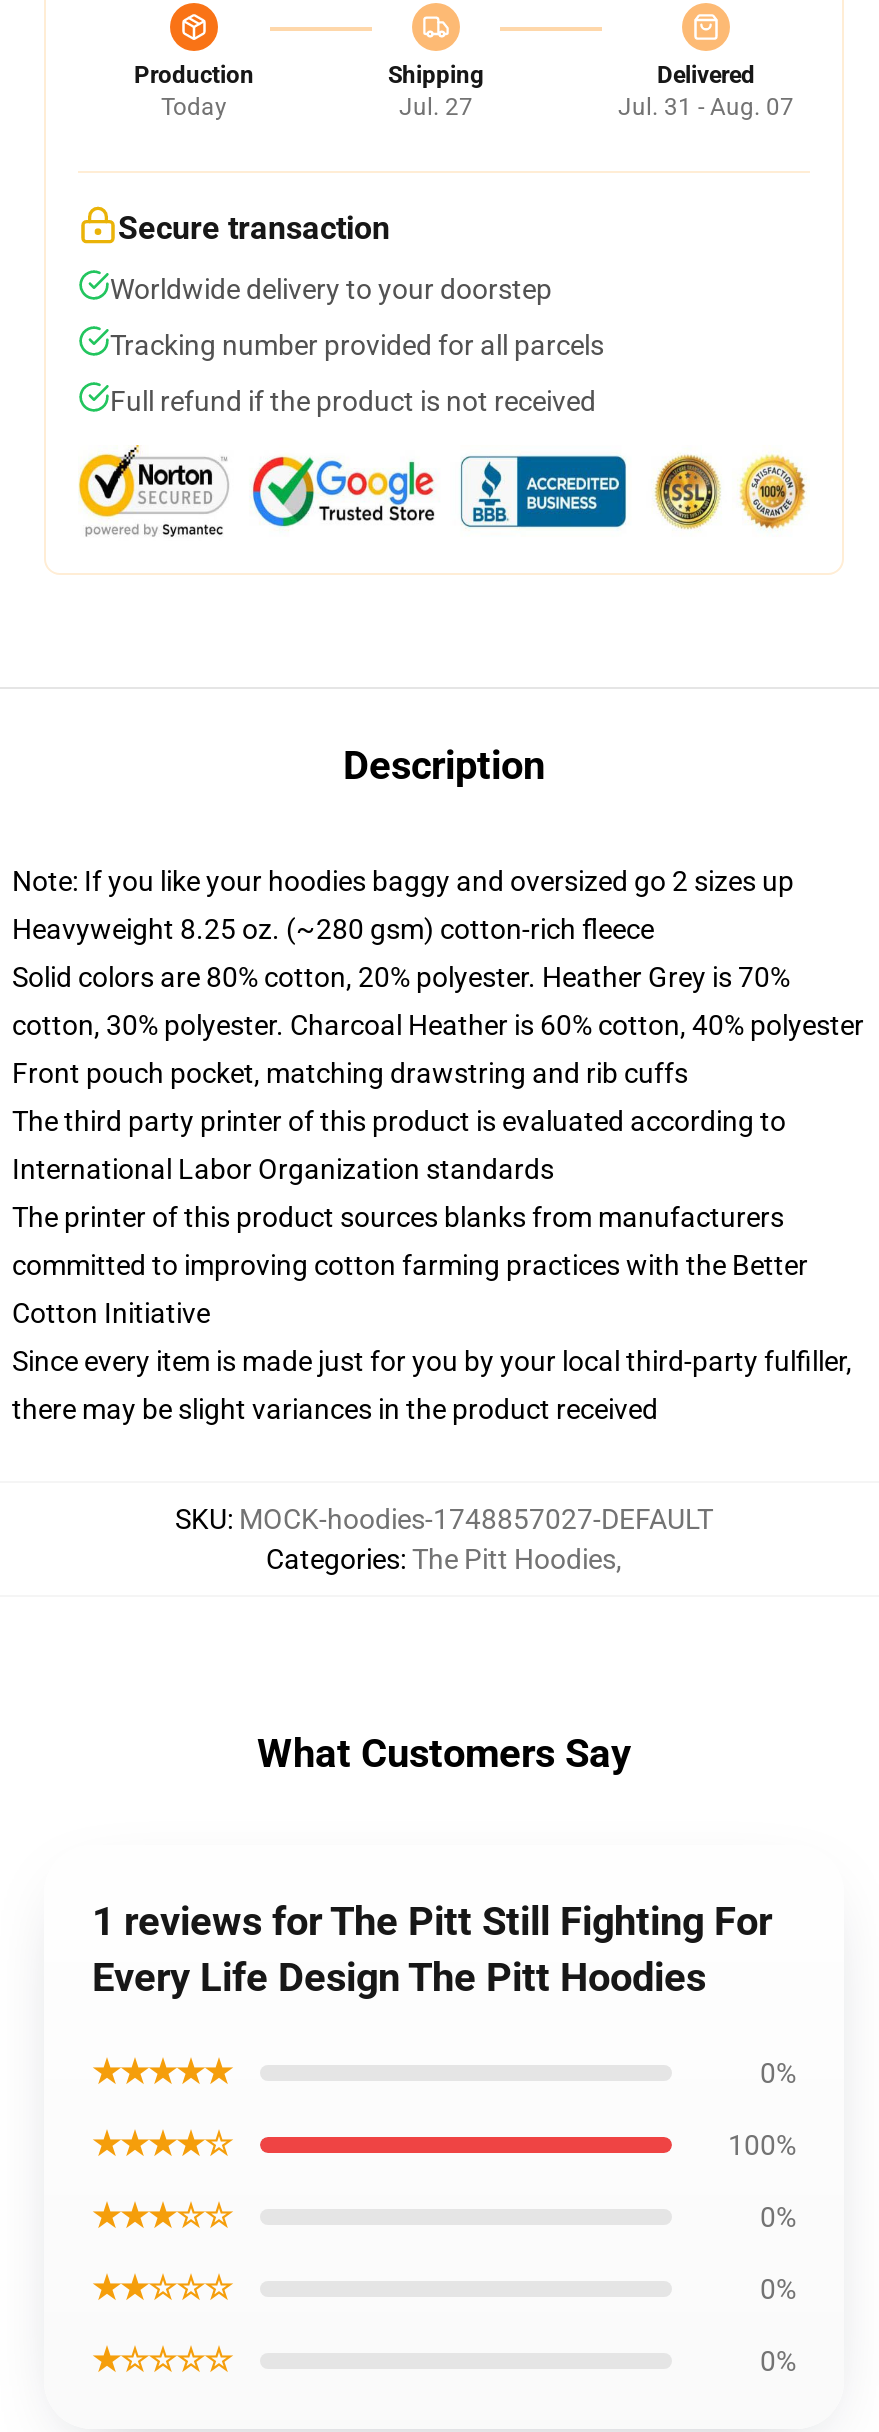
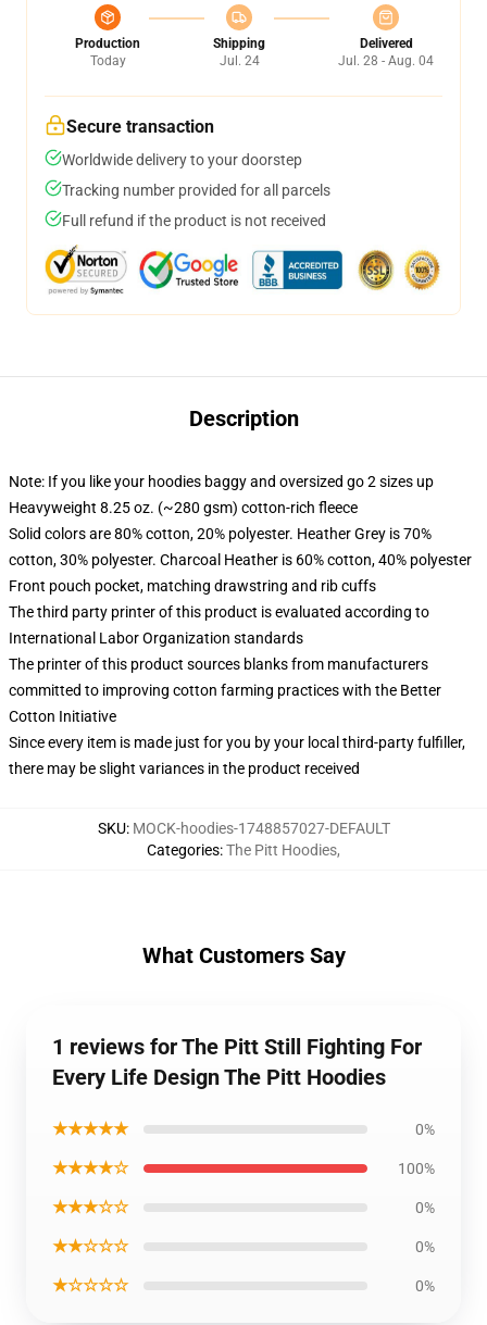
[399,93,473,121] Jul. 27 -> [219,53,259,68] Jul. 24
[618,93,794,121] Jul. 31 - Aug. 07 -> [338,53,434,68] Jul. 28 - Aug. 04

